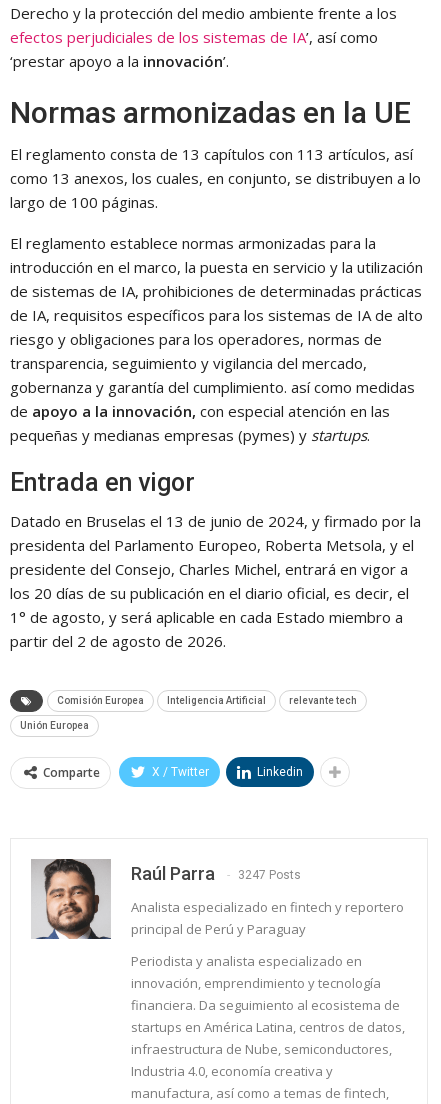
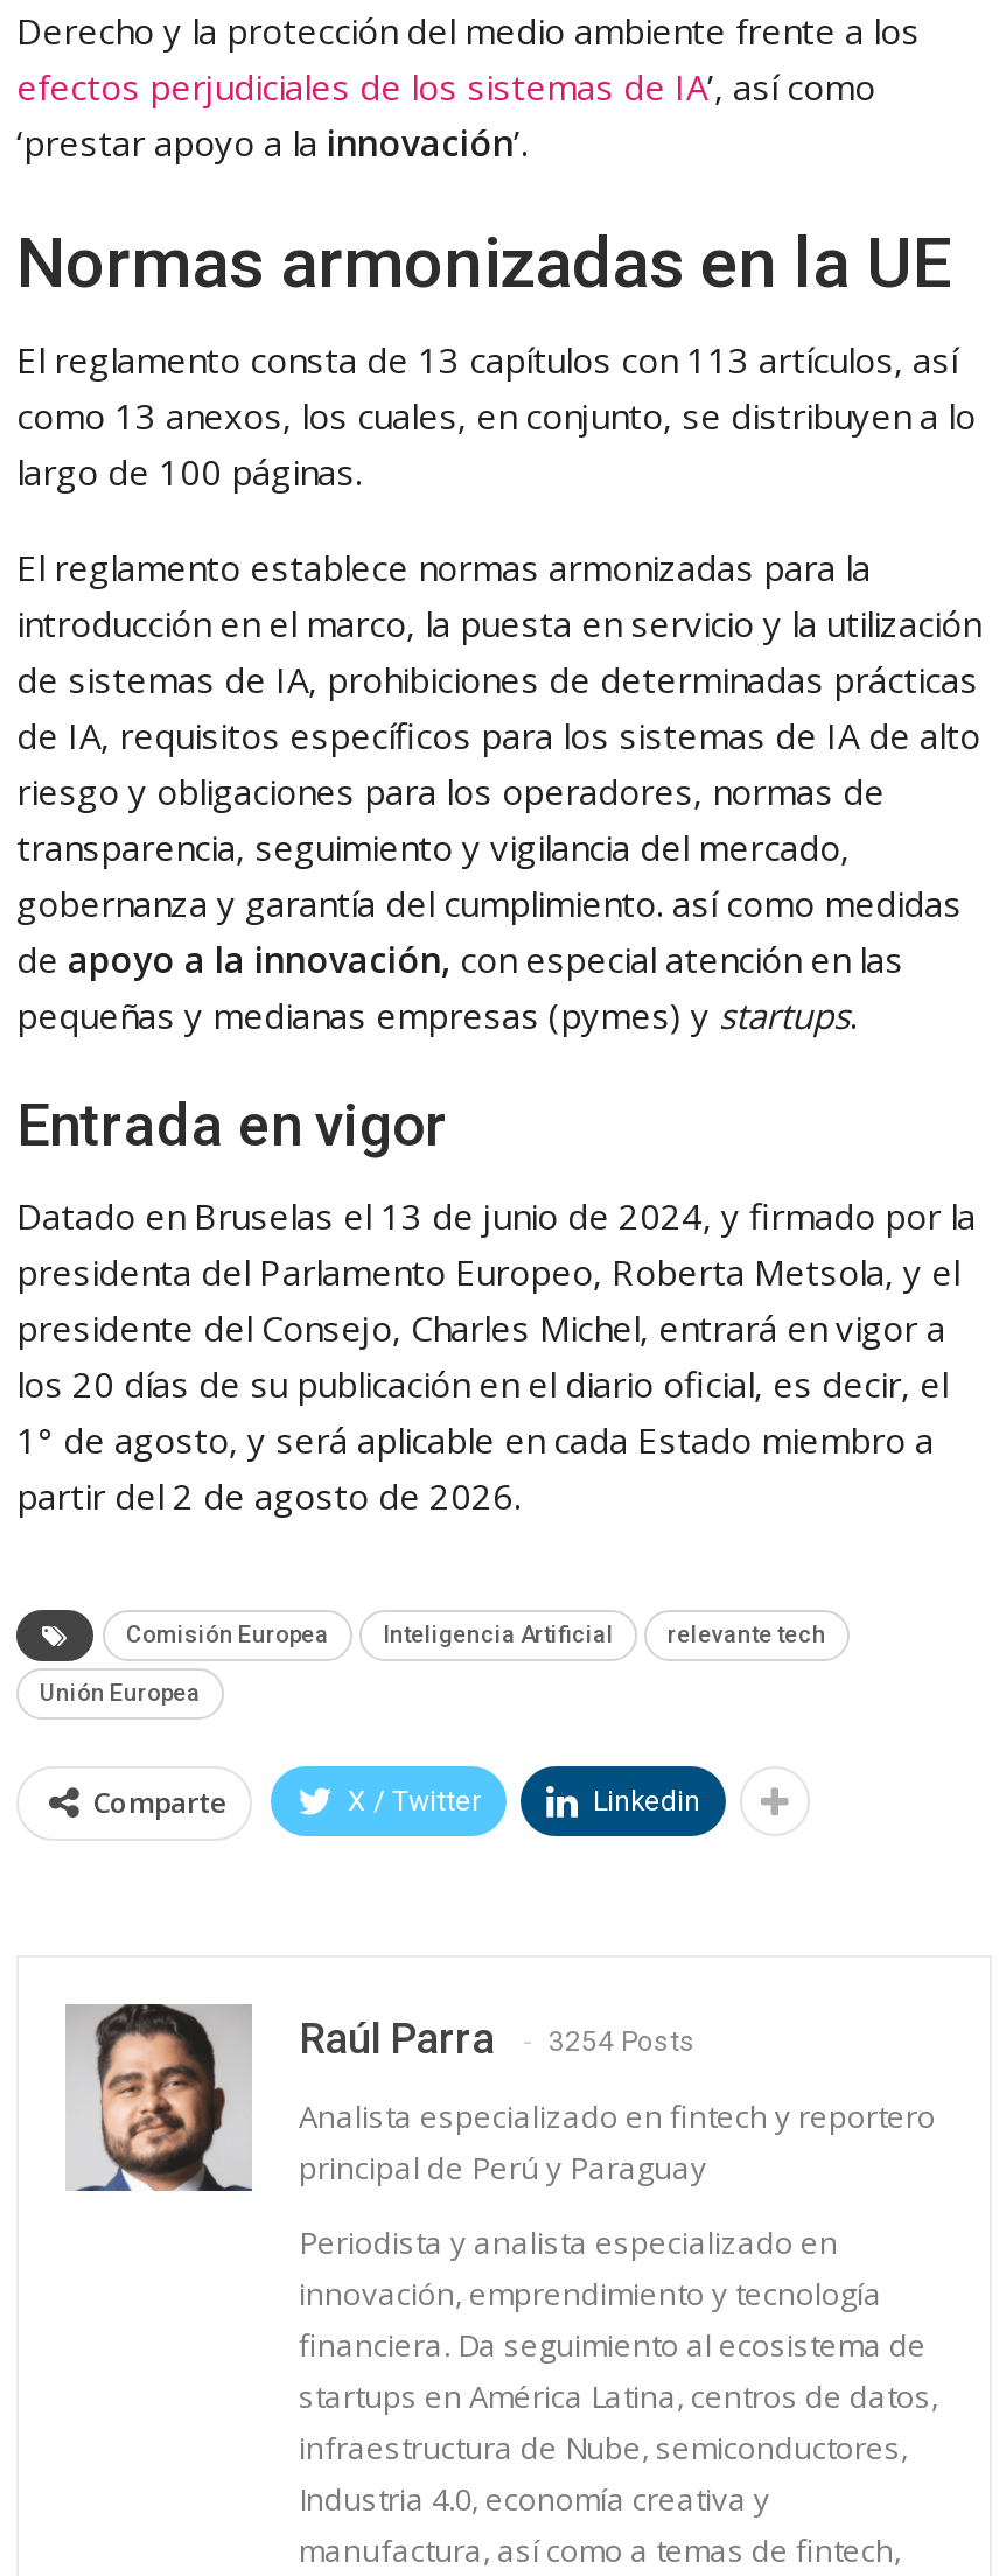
[131,863,301,884] Raúl Parra 3247 Posts -> [299,2013,696,2062] Raúl Parra 3254 Posts

